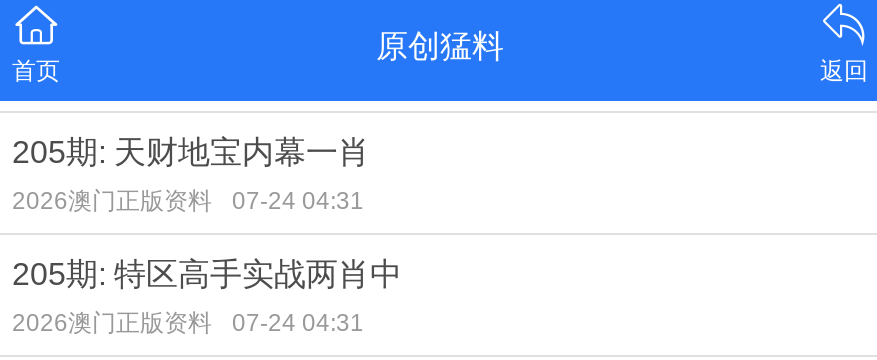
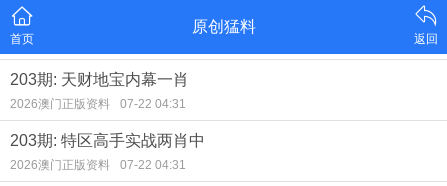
[12,135,370,169] 205期: 天财地宝内幕一肖 -> [10,71,189,88] 203期: 天财地宝内幕一肖
[12,187,364,215] 2026澳门正版资料 07-24 04:31 -> [10,97,186,111] 2026澳门正版资料 07-22 04:31
[12,257,402,291] 205期: 特区高手实战两肖中 -> [10,132,205,149] 203期: 特区高手实战两肖中
[12,309,364,337] 2026澳门正版资料 07-24 04:31 -> [10,158,186,172] 2026澳门正版资料 07-22 04:31

